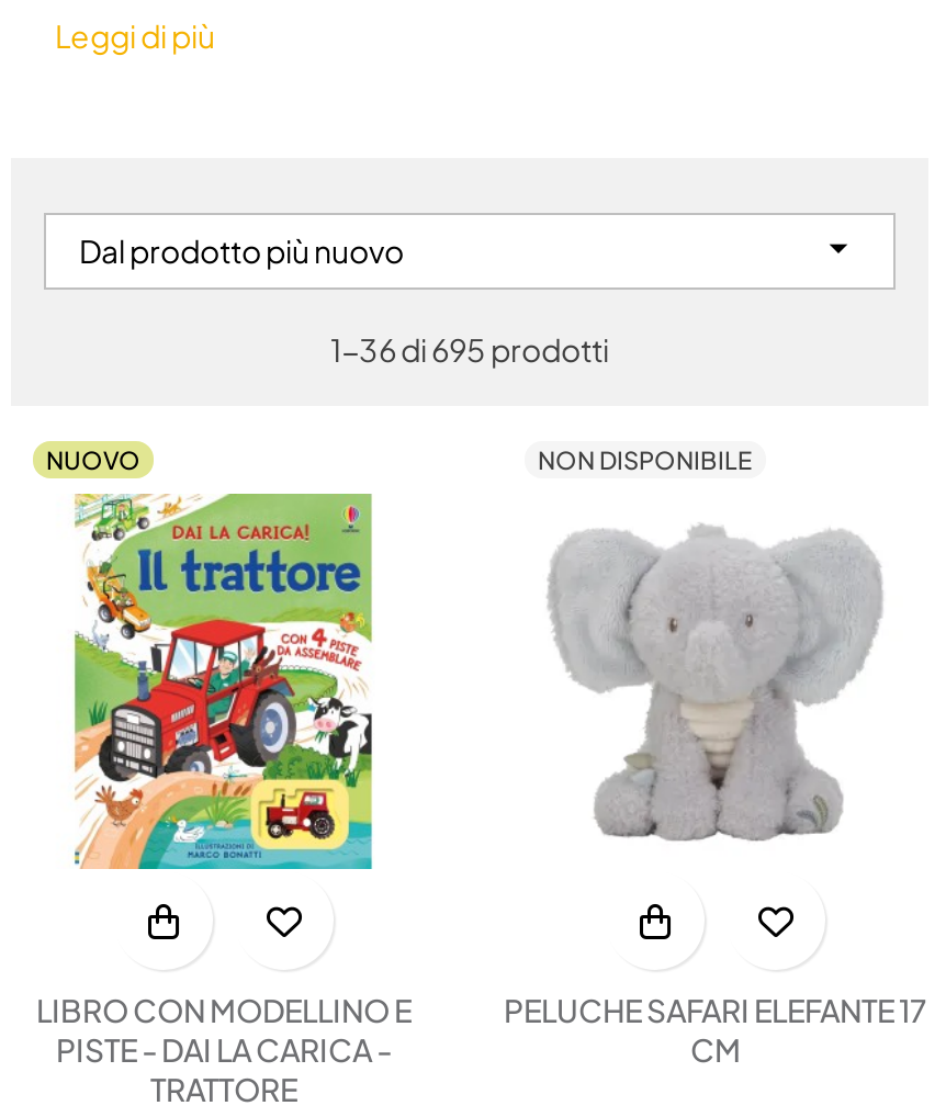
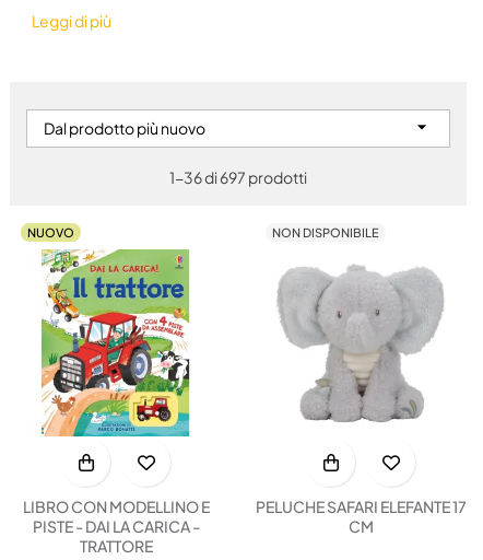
[330,329,609,368] 1-36 di 695 prodotti -> [169,167,307,187] 1-36 di 697 prodotti

